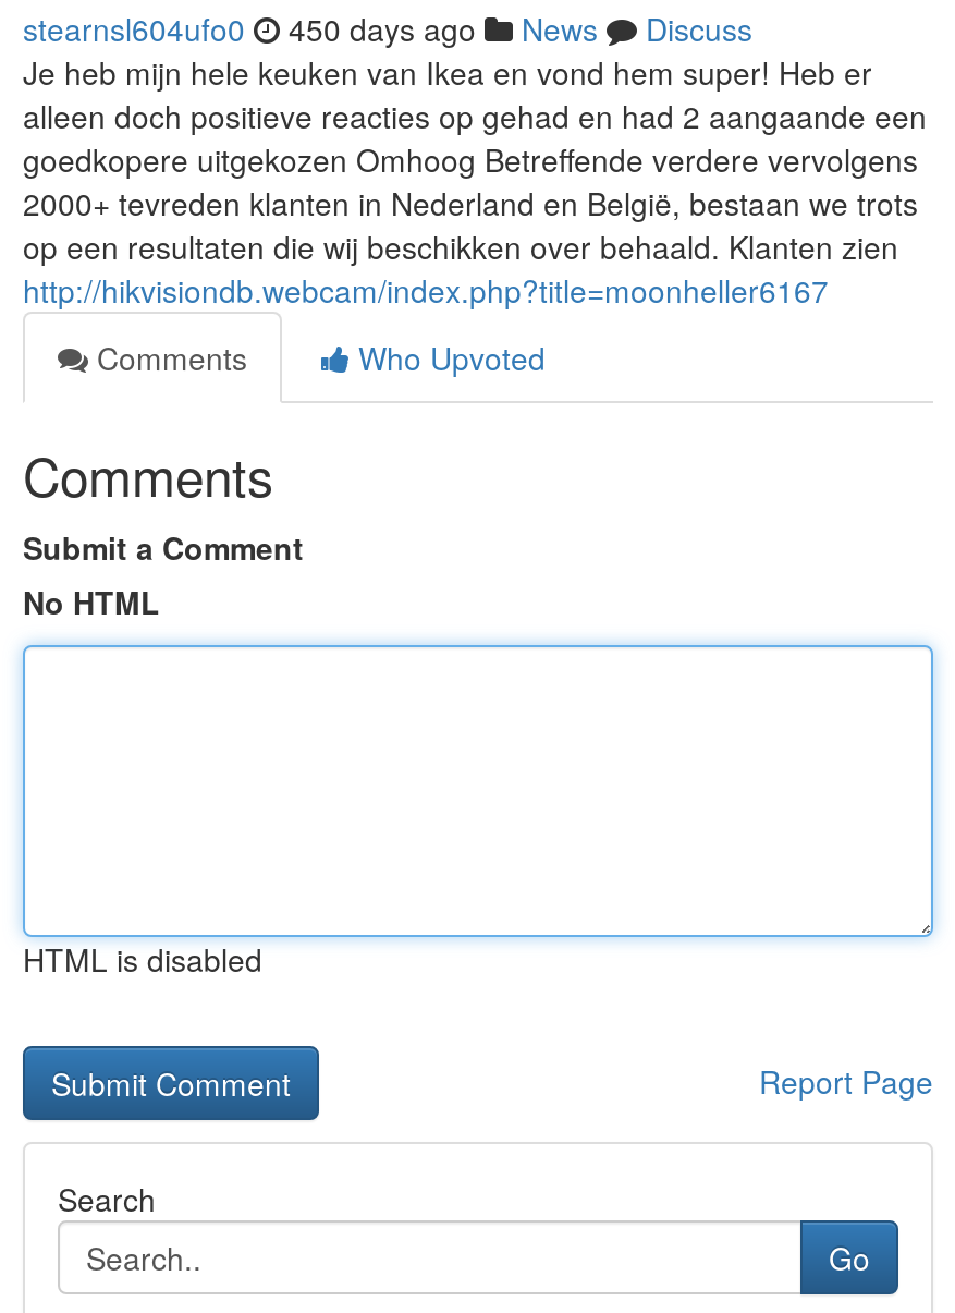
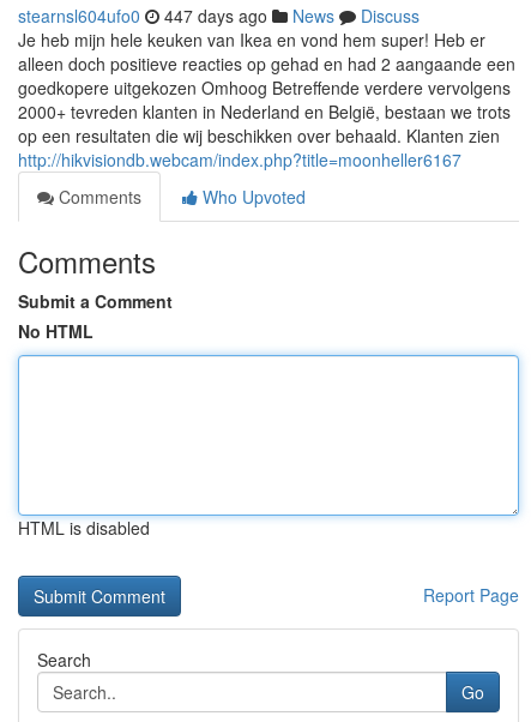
[23,7,752,50] stearnsl604ufo0 450 days ago News Discuss -> [18,4,420,28] stearnsl604ufo0 447 days ago News Discuss

